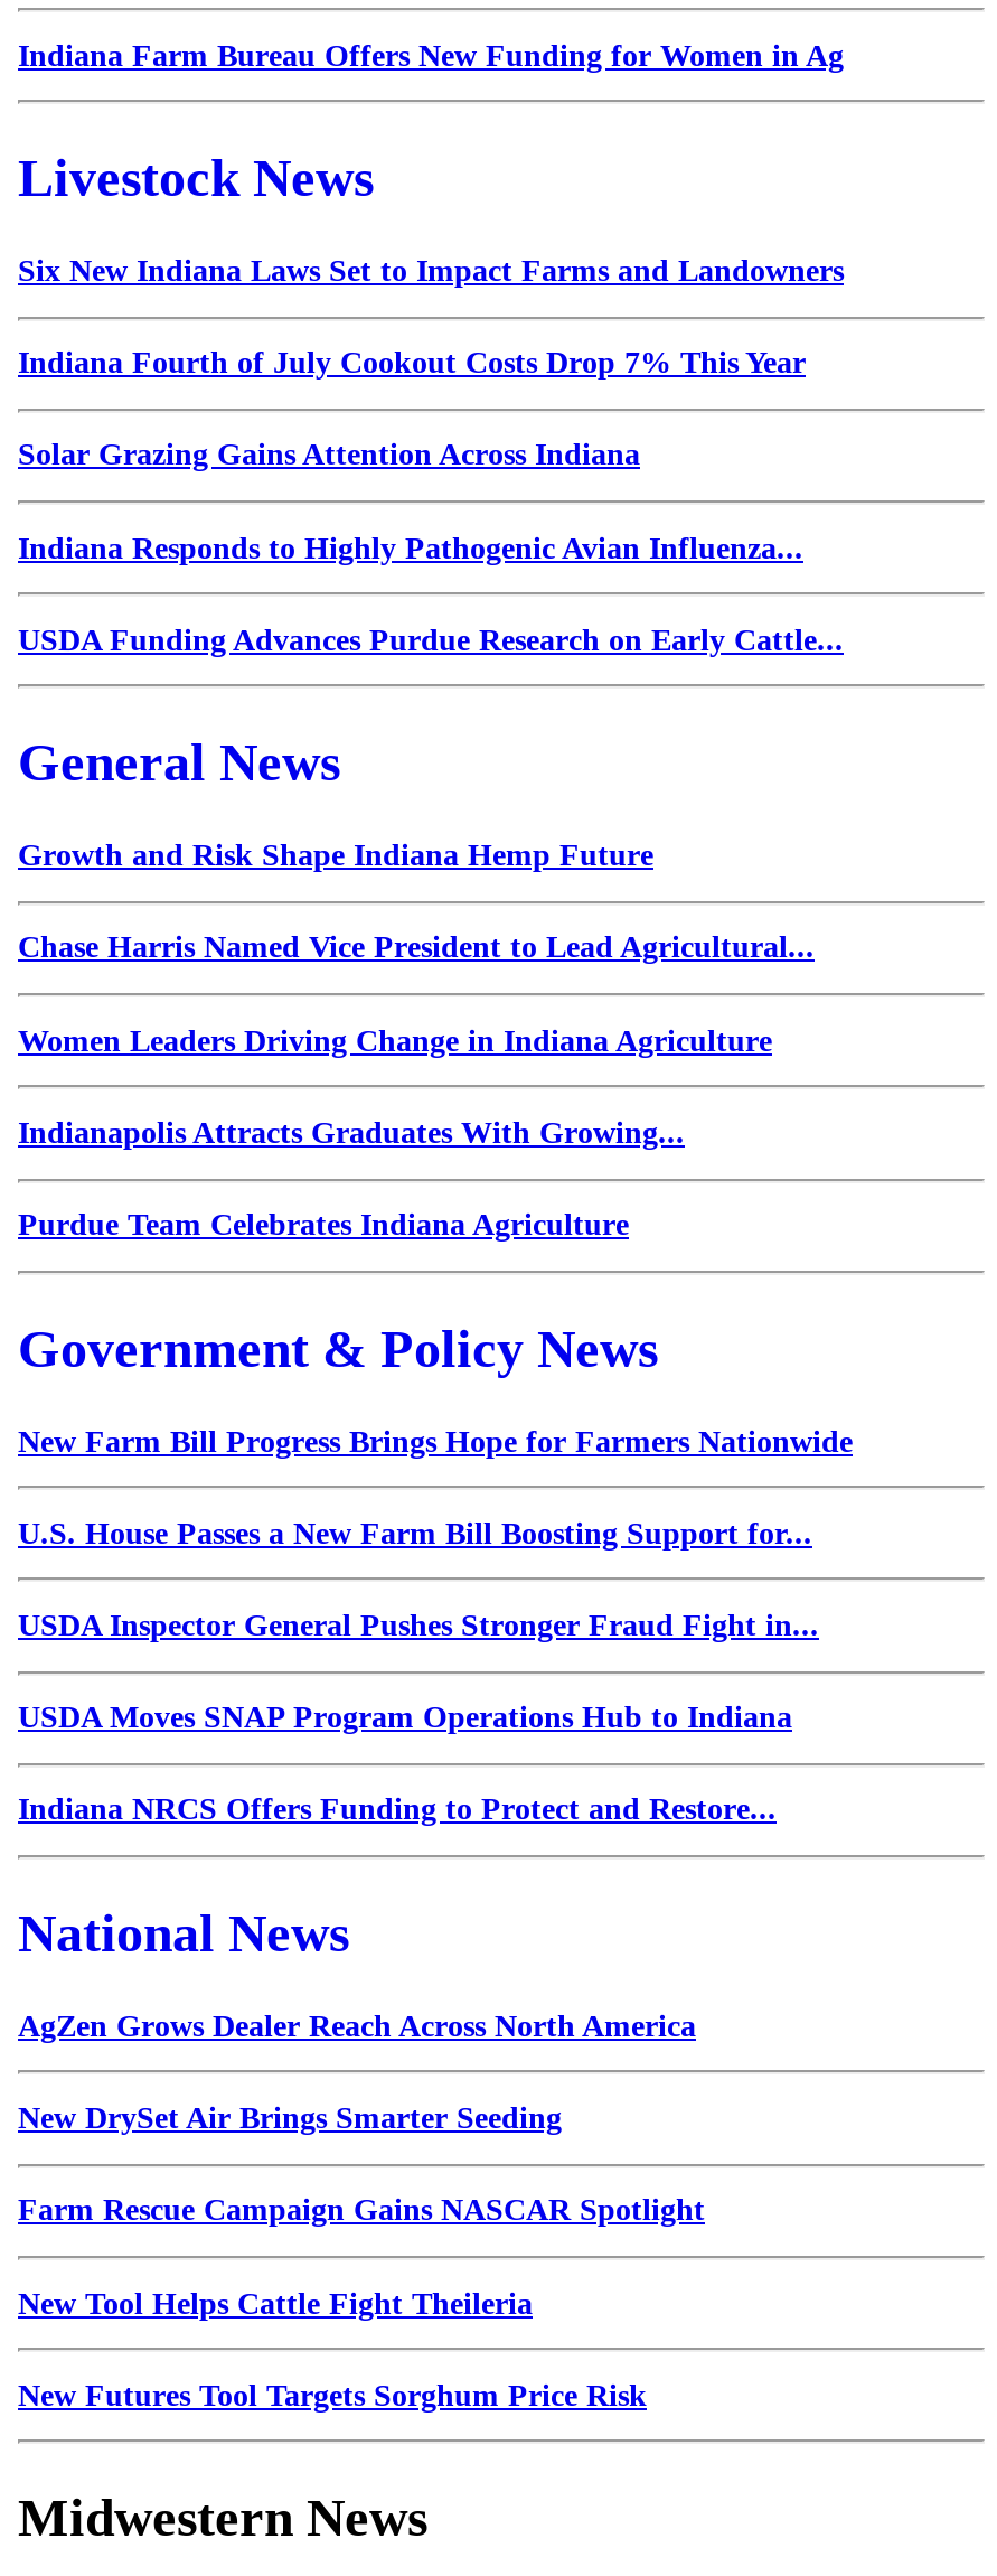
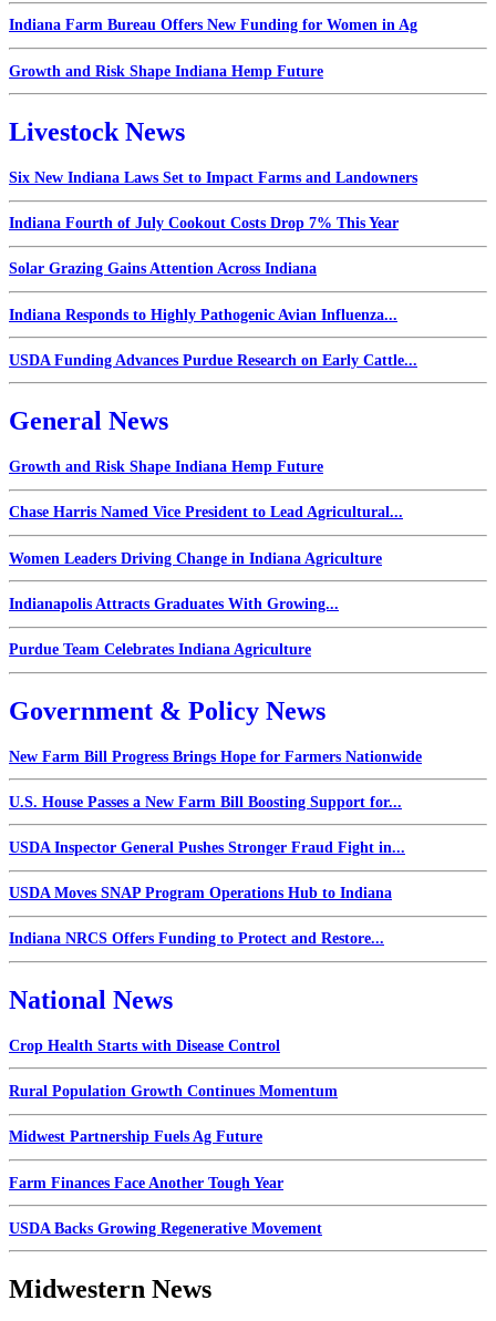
none -> [9,63,323,79] Growth and Risk Shape Indiana Hemp Future
[18,2009,696,2042] AgZen Grows Dealer Reach Across North America -> [9,1037,280,1054] Crop Health Starts with Disease Control
[18,2101,562,2135] New DrySet Air Brings Smarter Seeding -> [9,1083,338,1100] Rural Population Growth Continues Momentum
[18,2193,705,2227] Farm Rescue Campaign Gains NASCAR Spotlight -> [9,1129,262,1145] Midwest Partnership Fuels Ag Future
[18,2286,533,2319] New Tool Helps Cattle Fight Theileria -> [9,1174,283,1191] Farm Finances Face Another Tough Year
[18,2378,647,2411] New Futures Tool Targets Sorghum Price Risk -> [9,1220,322,1237] USDA Backs Growing Regenerative Movement

